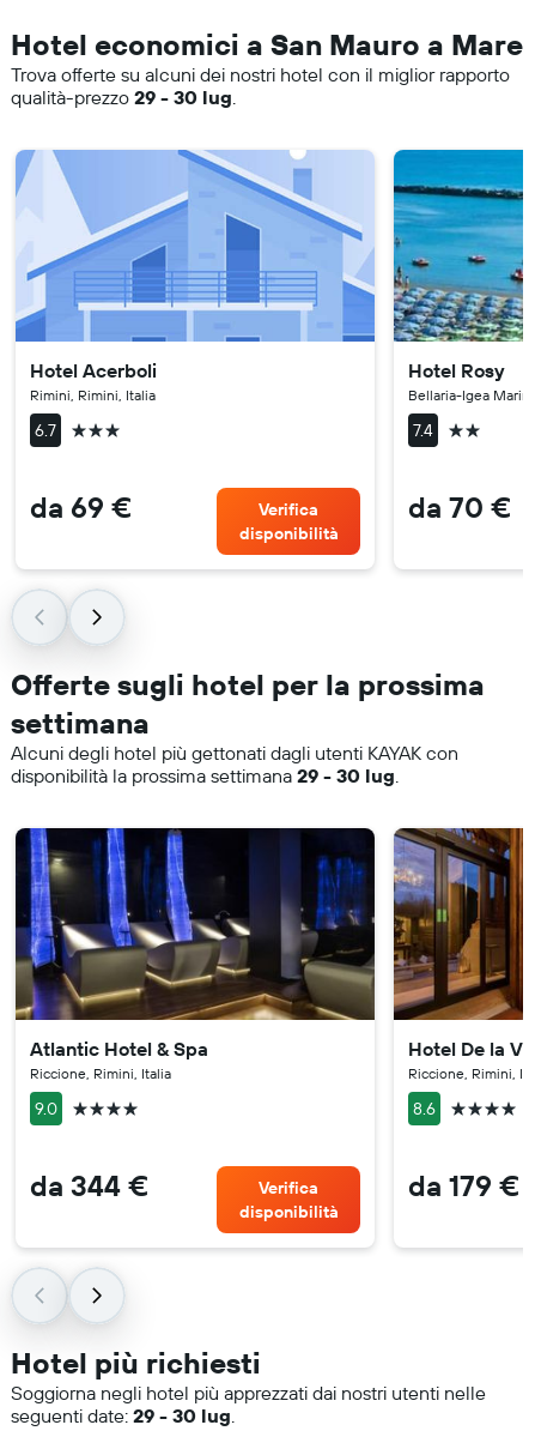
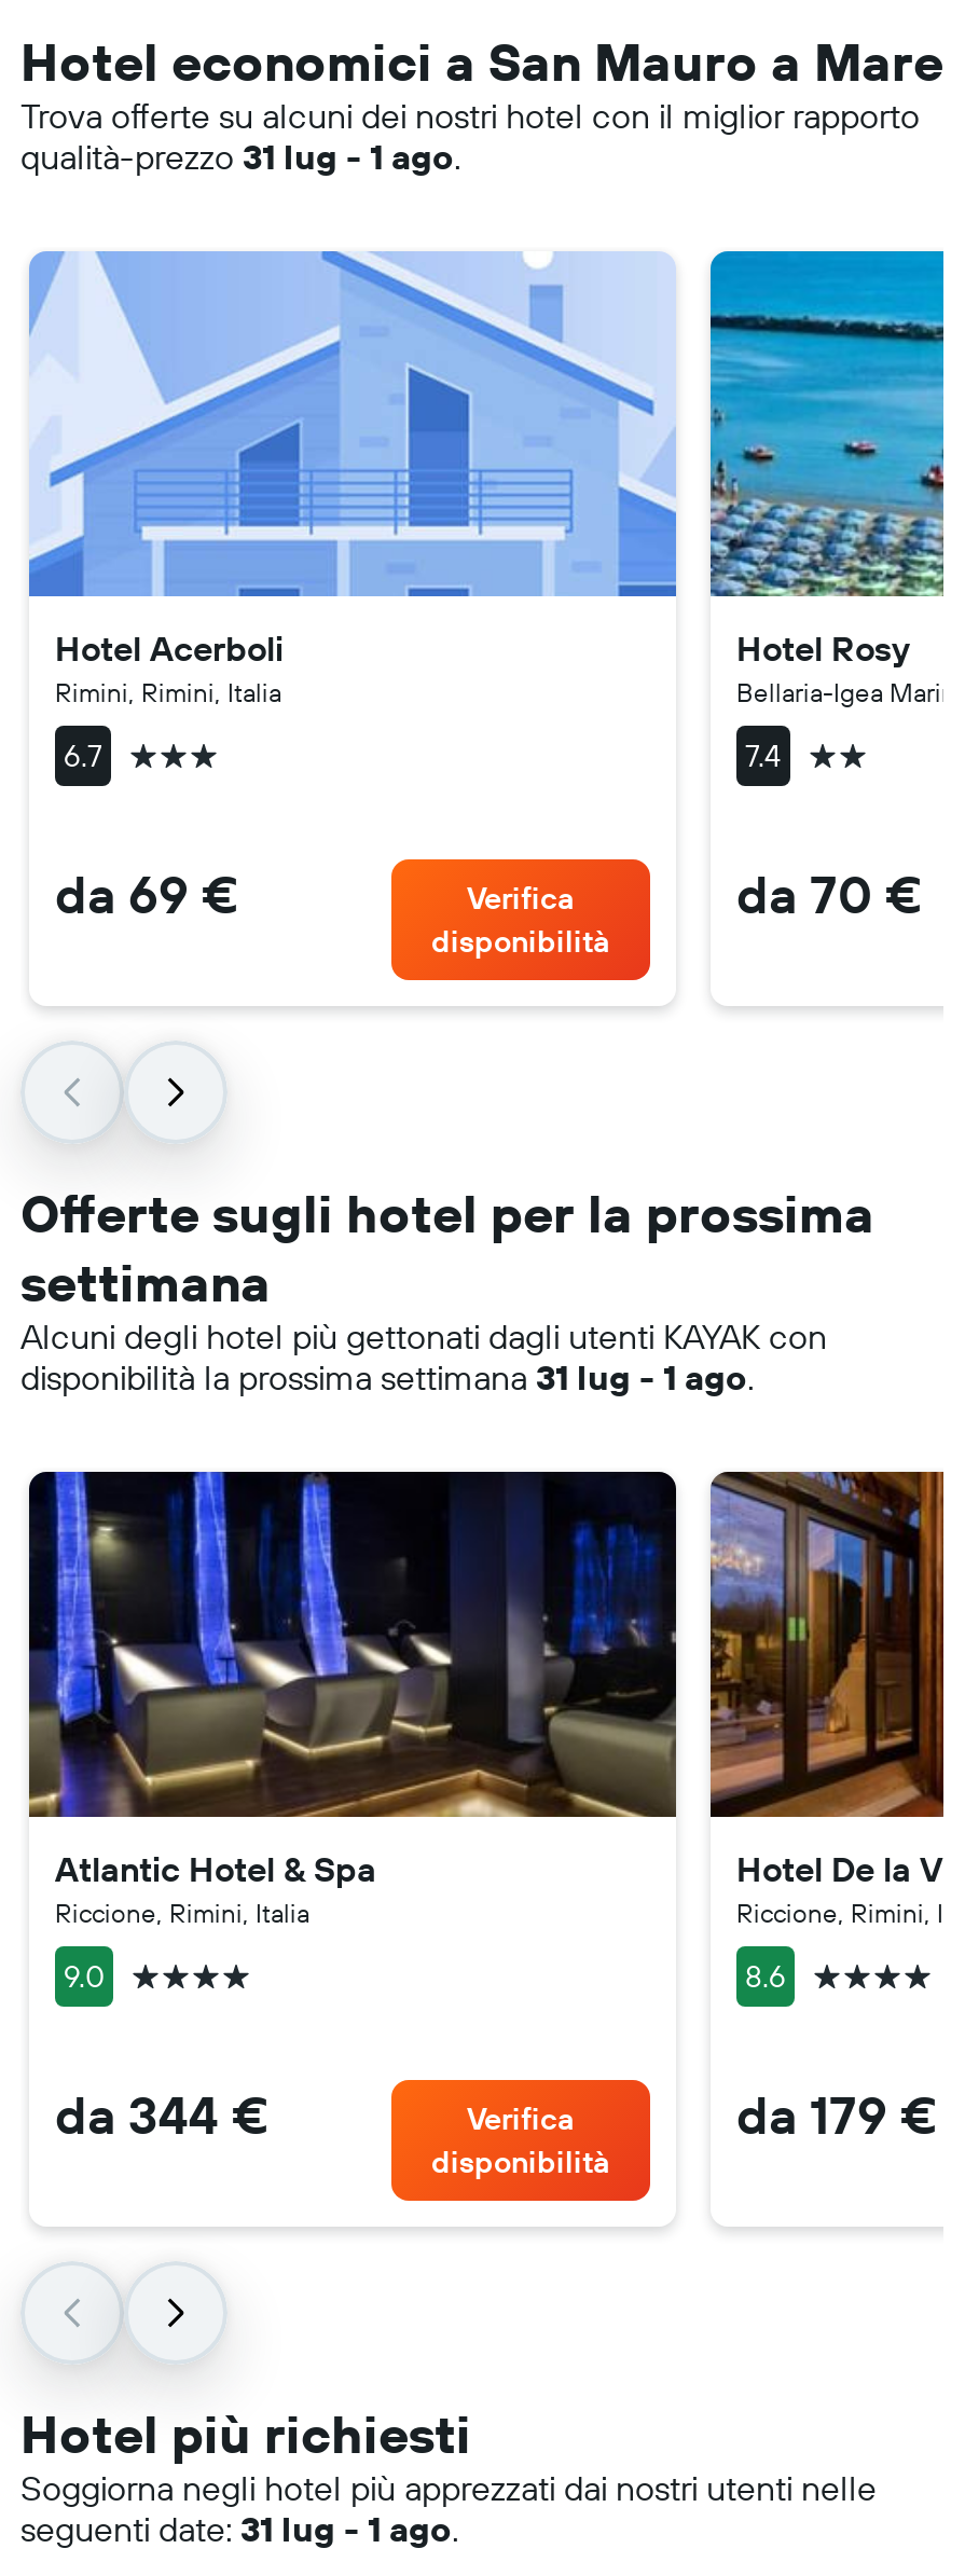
[11,85,236,109] qualità-prezzo 29 - 30 lug. -> [20,135,460,178] qualità-prezzo 31 lug - 1 ago.
[11,763,399,787] disponibilità la prossima settimana29 - 30 lug. -> [20,1355,754,1399] disponibilità la prossima settimana31 lug - 1 ago.
[11,1403,235,1427] seguenti date:29 - 30 lug. -> [20,2507,458,2550] seguenti date:31 lug - 1 ago.

